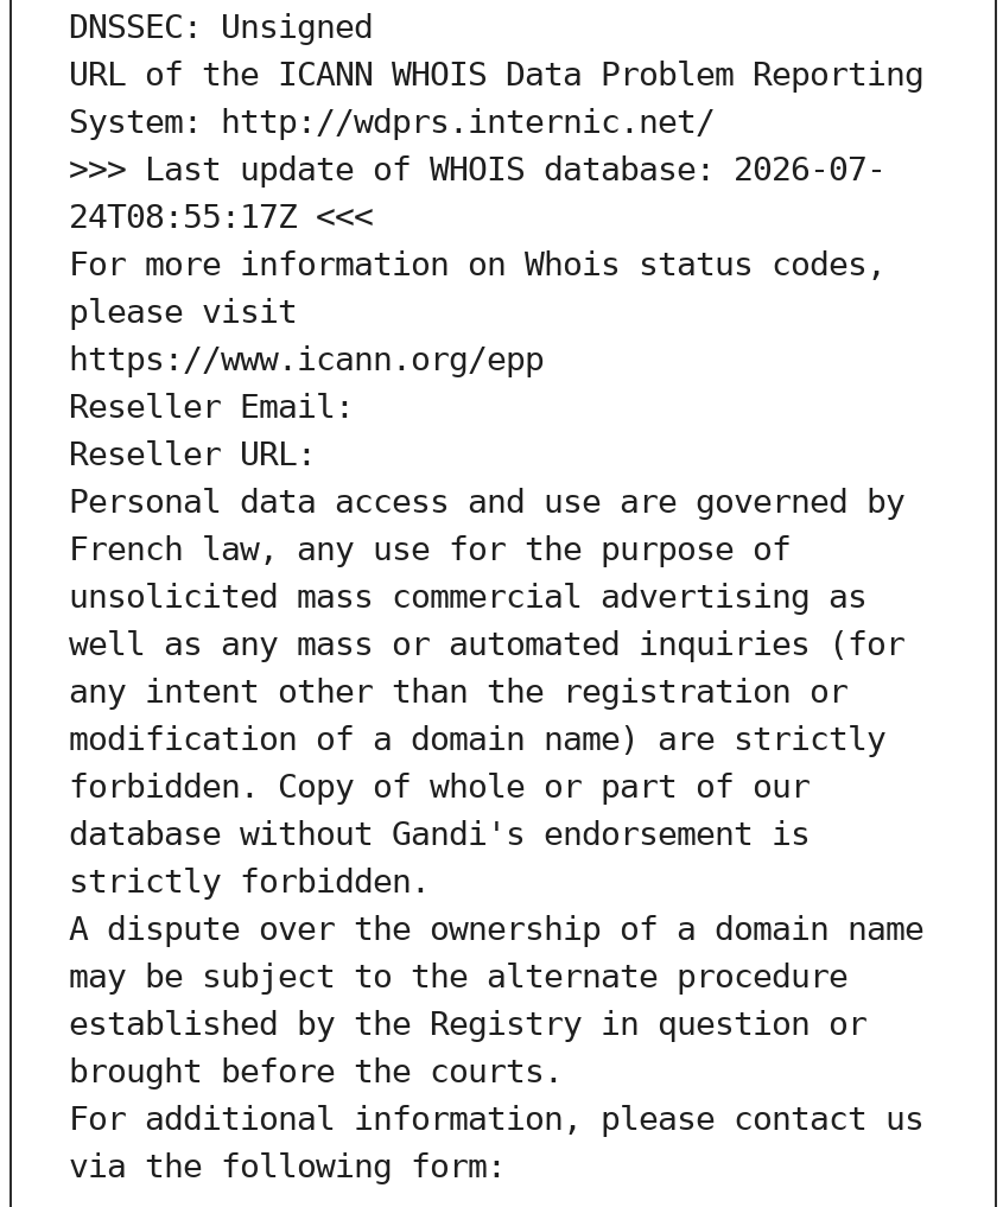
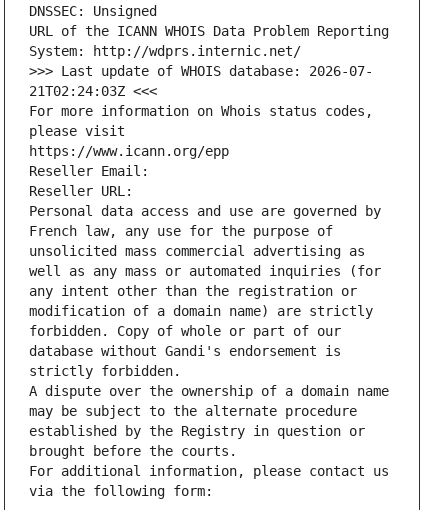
[69,198,373,236] 24T08:55:17Z <<< -> [29,83,157,99] 21T02:24:03Z <<<

